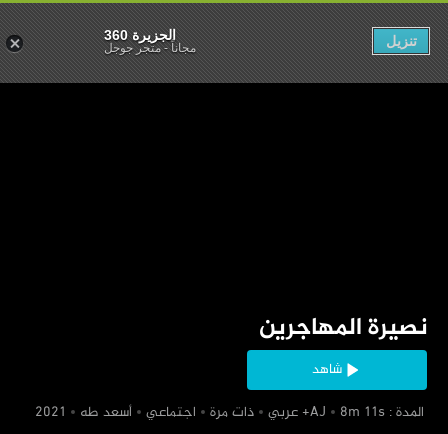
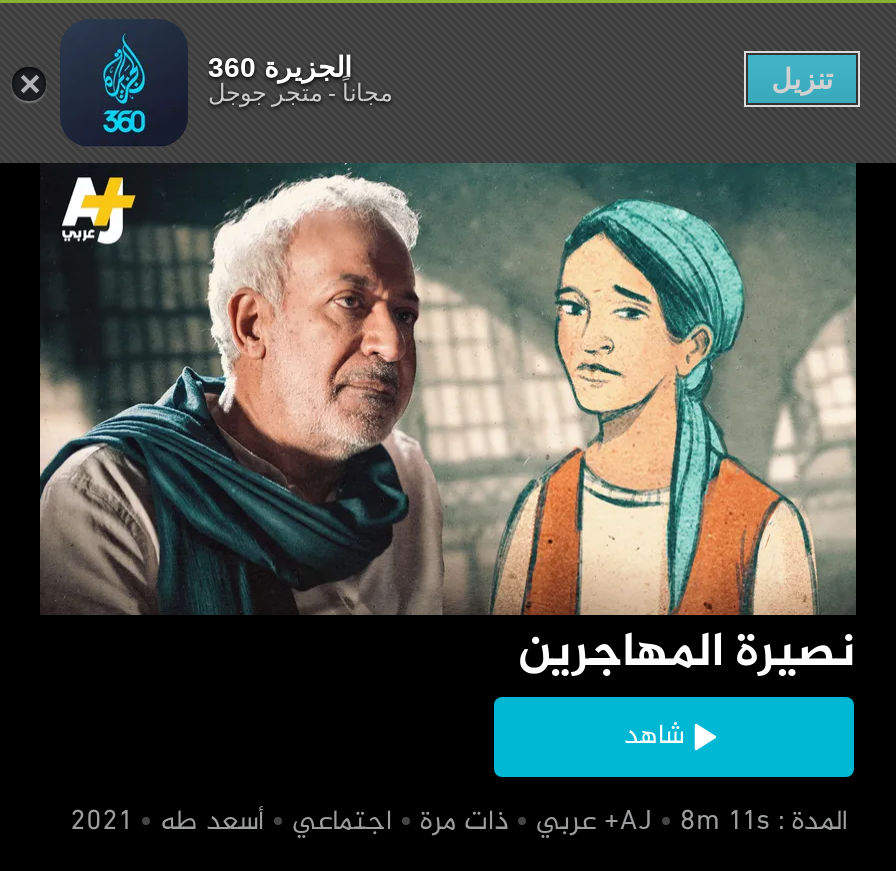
none -> [62,25,188,145] [image]
none -> [38,163,858,617] [image]

